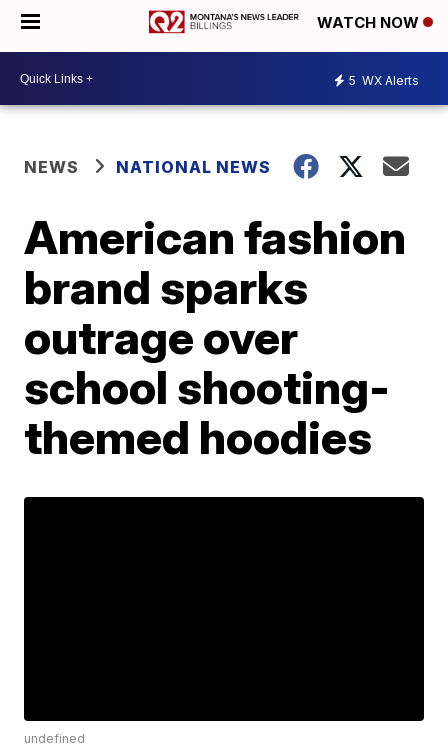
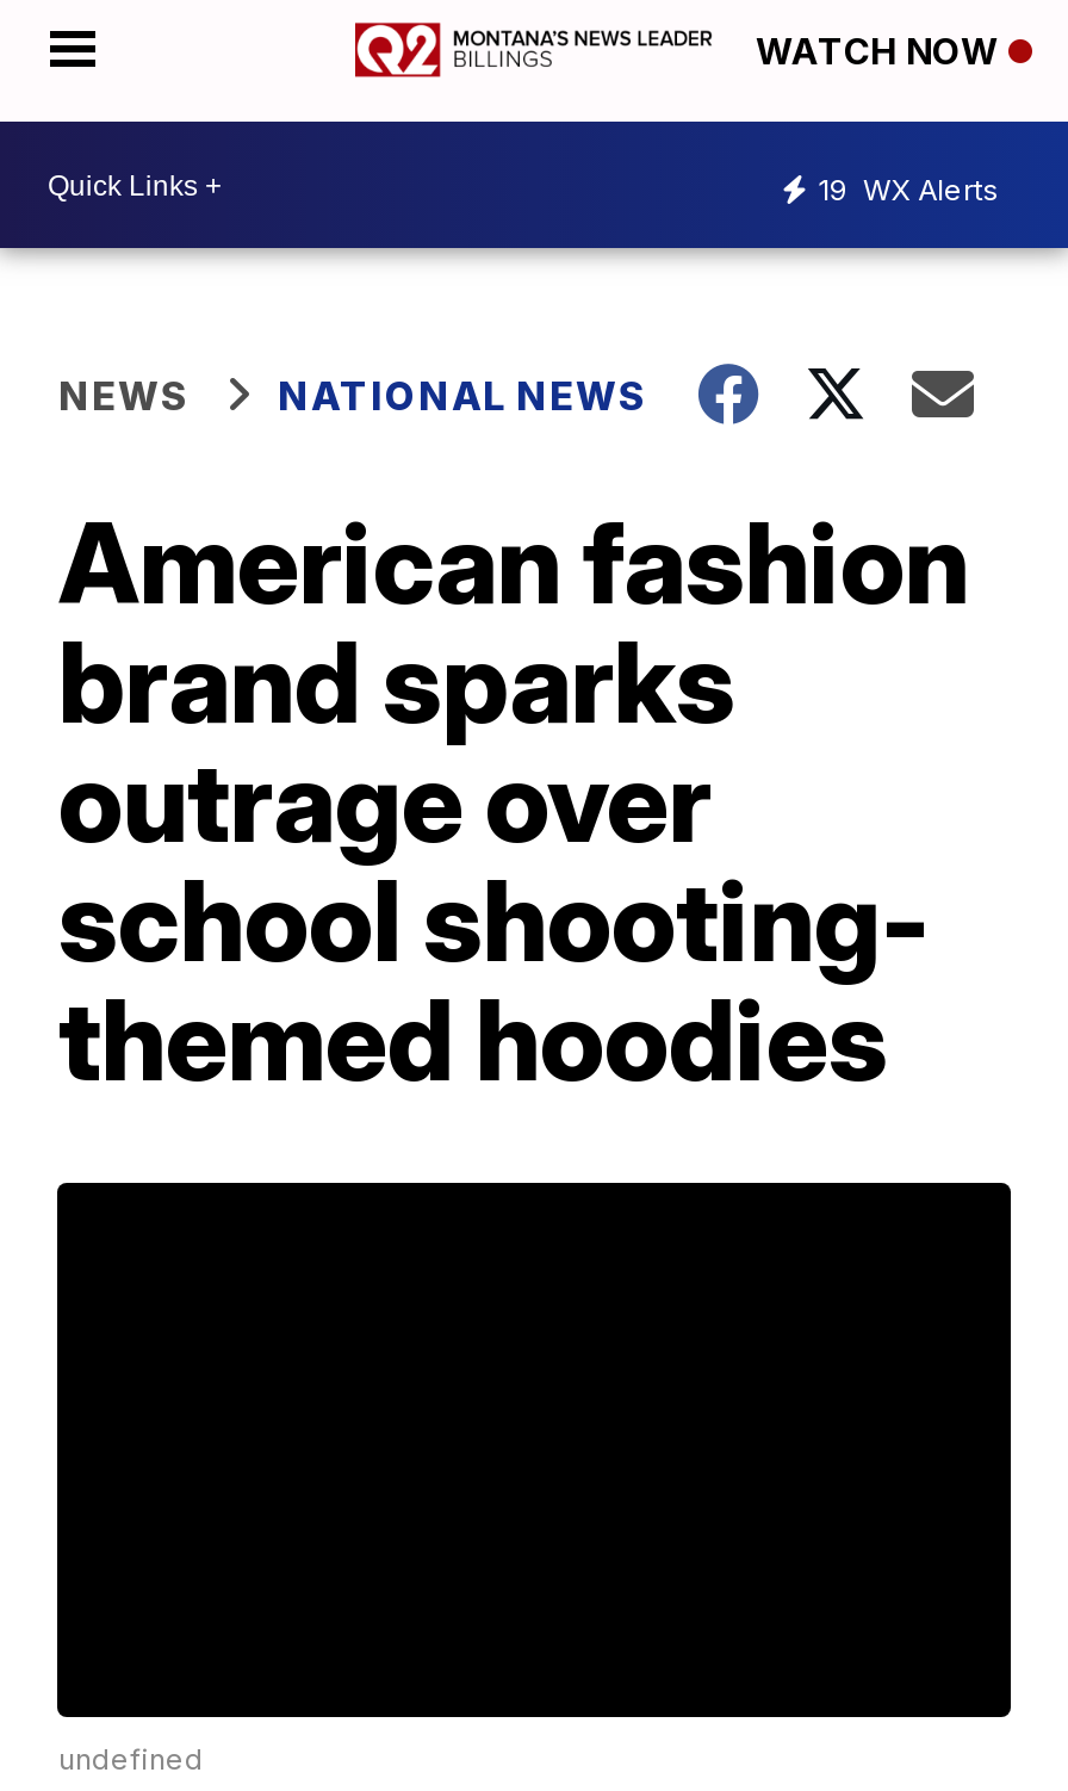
[349,72,419,87] 5 WX Alerts -> [818,171,999,206] 19 WX Alerts

